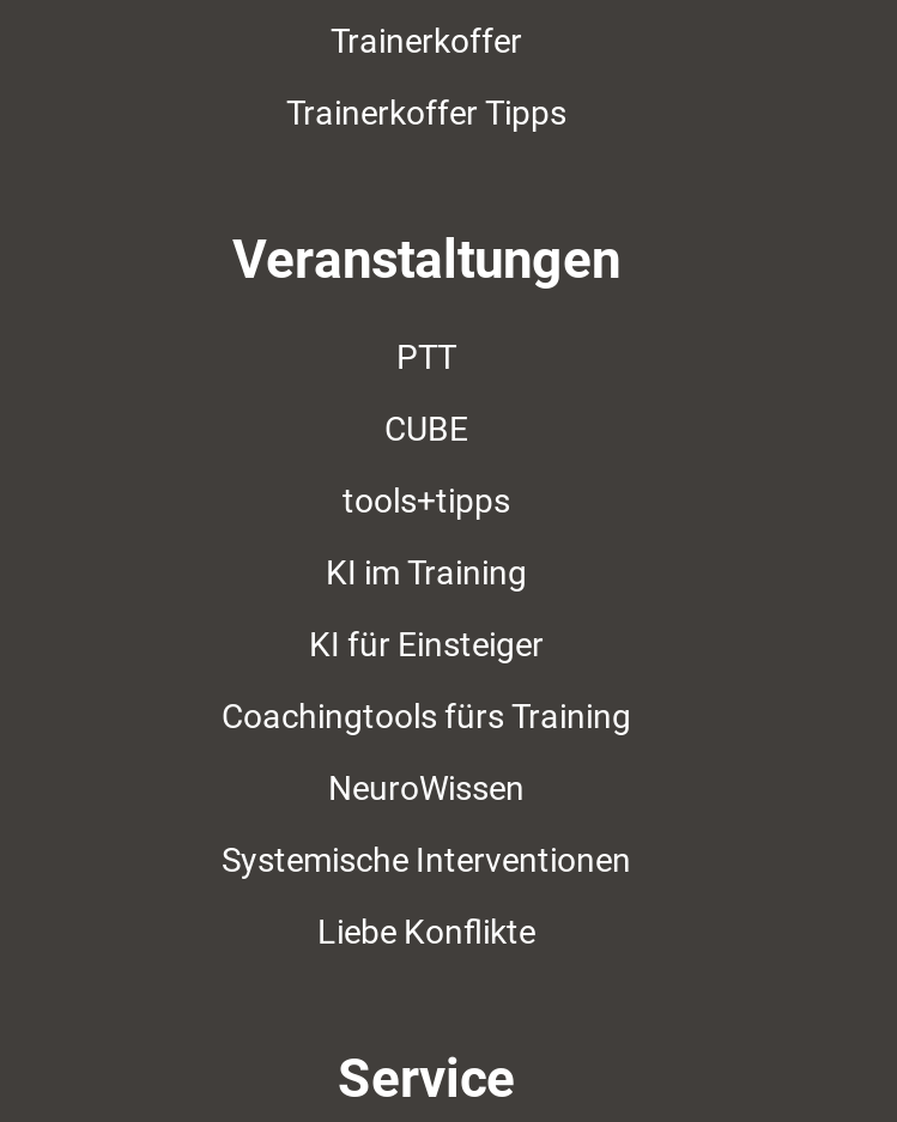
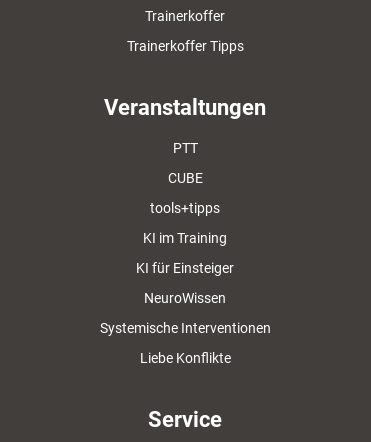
[222,698,631,736] Coachingtools fürs Training -> none

